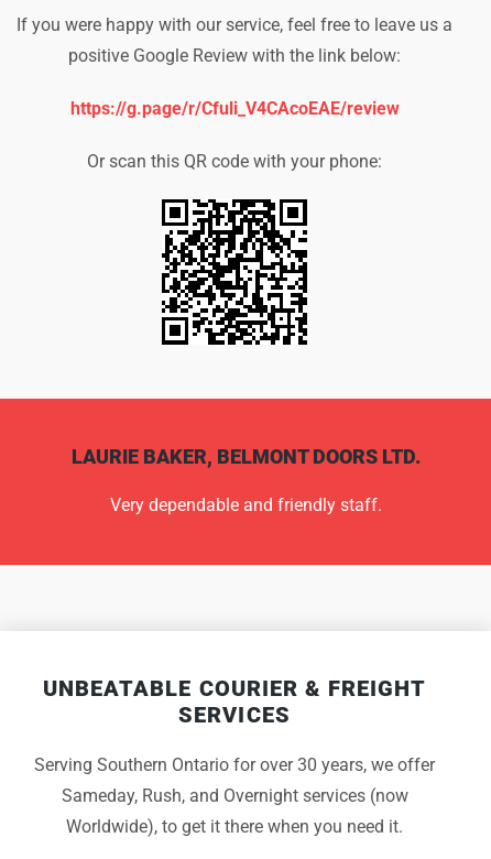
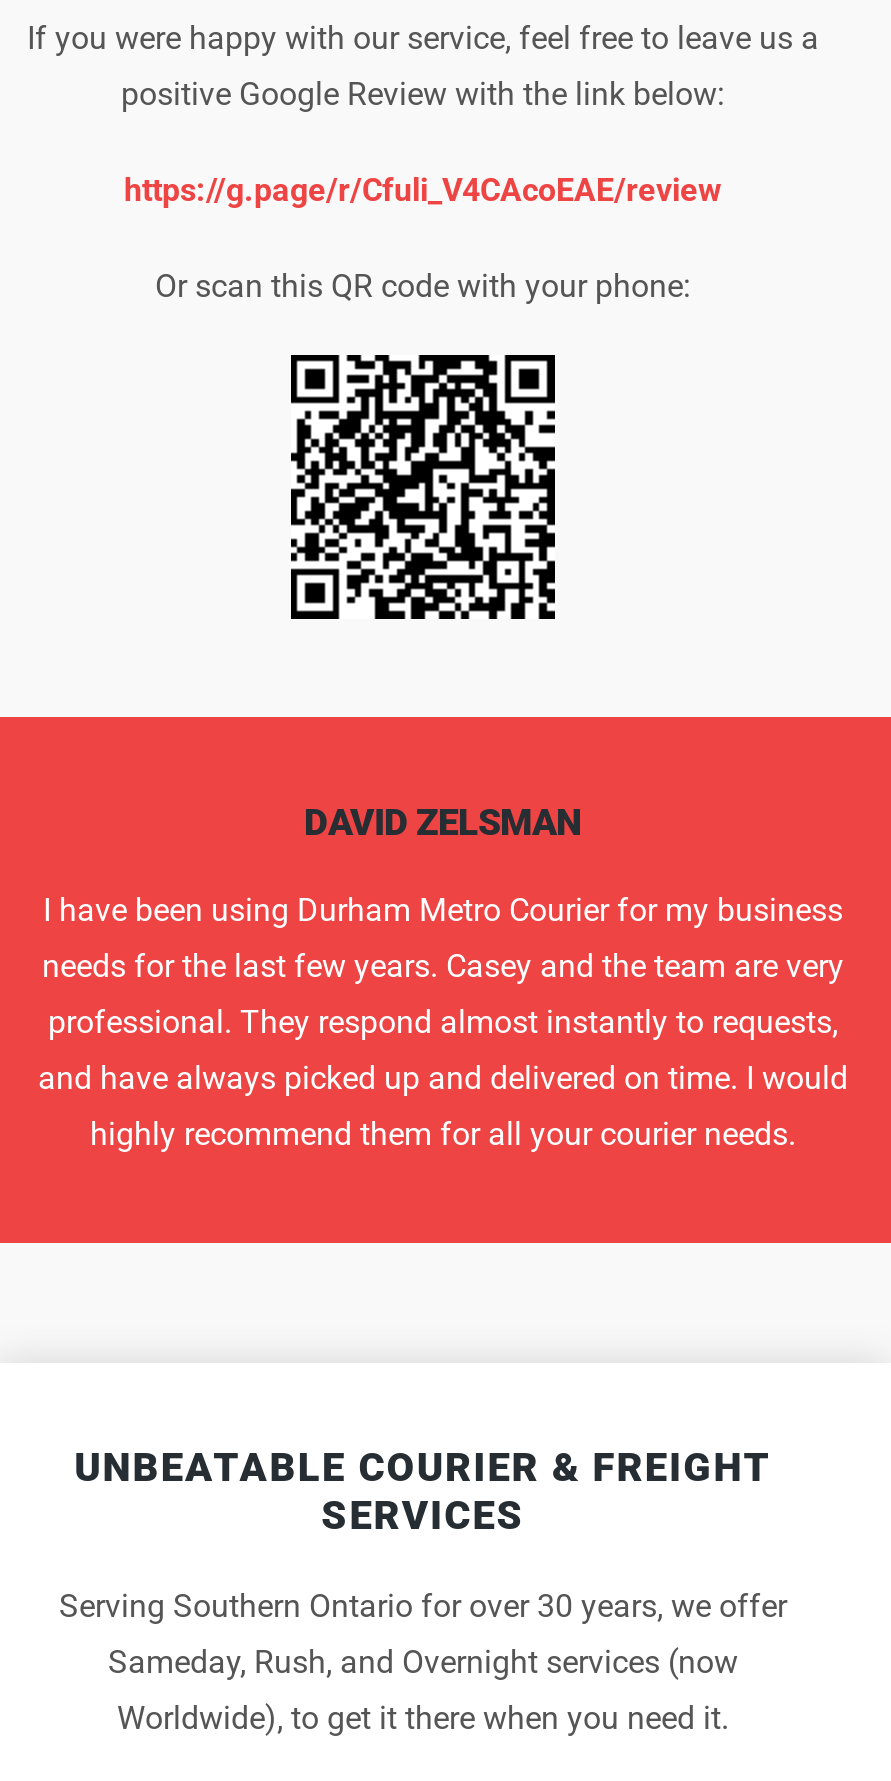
[71,445,420,515] LAURIE BAKER, BELMONT DOORS LTD. | Very dependable and friendly staff. -> [38,801,848,1153] DAVID ZELSMAN | I have been using Durham Metro Courier for my business | needs for the last few years. Casey and the team are very | professional. They respond almost instantly to requests, | and have always picked up and delivered on time. I would | highly recommend them for all your courier needs.

